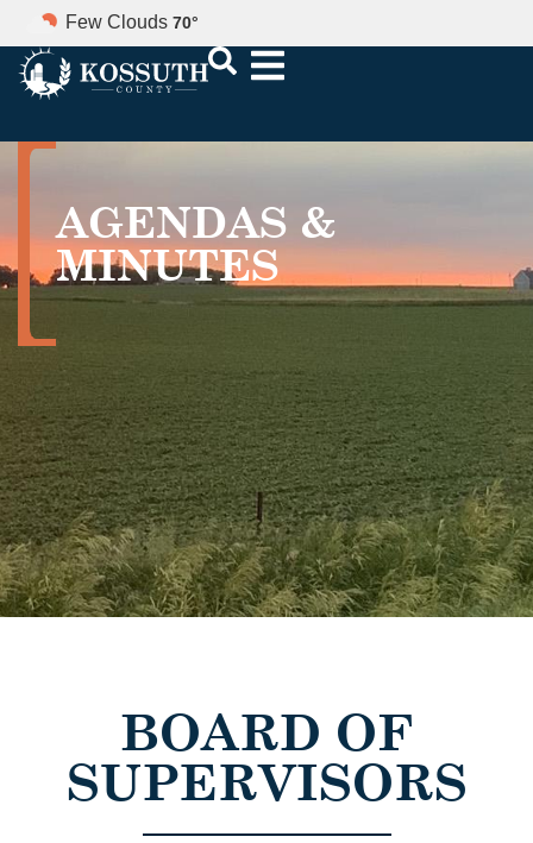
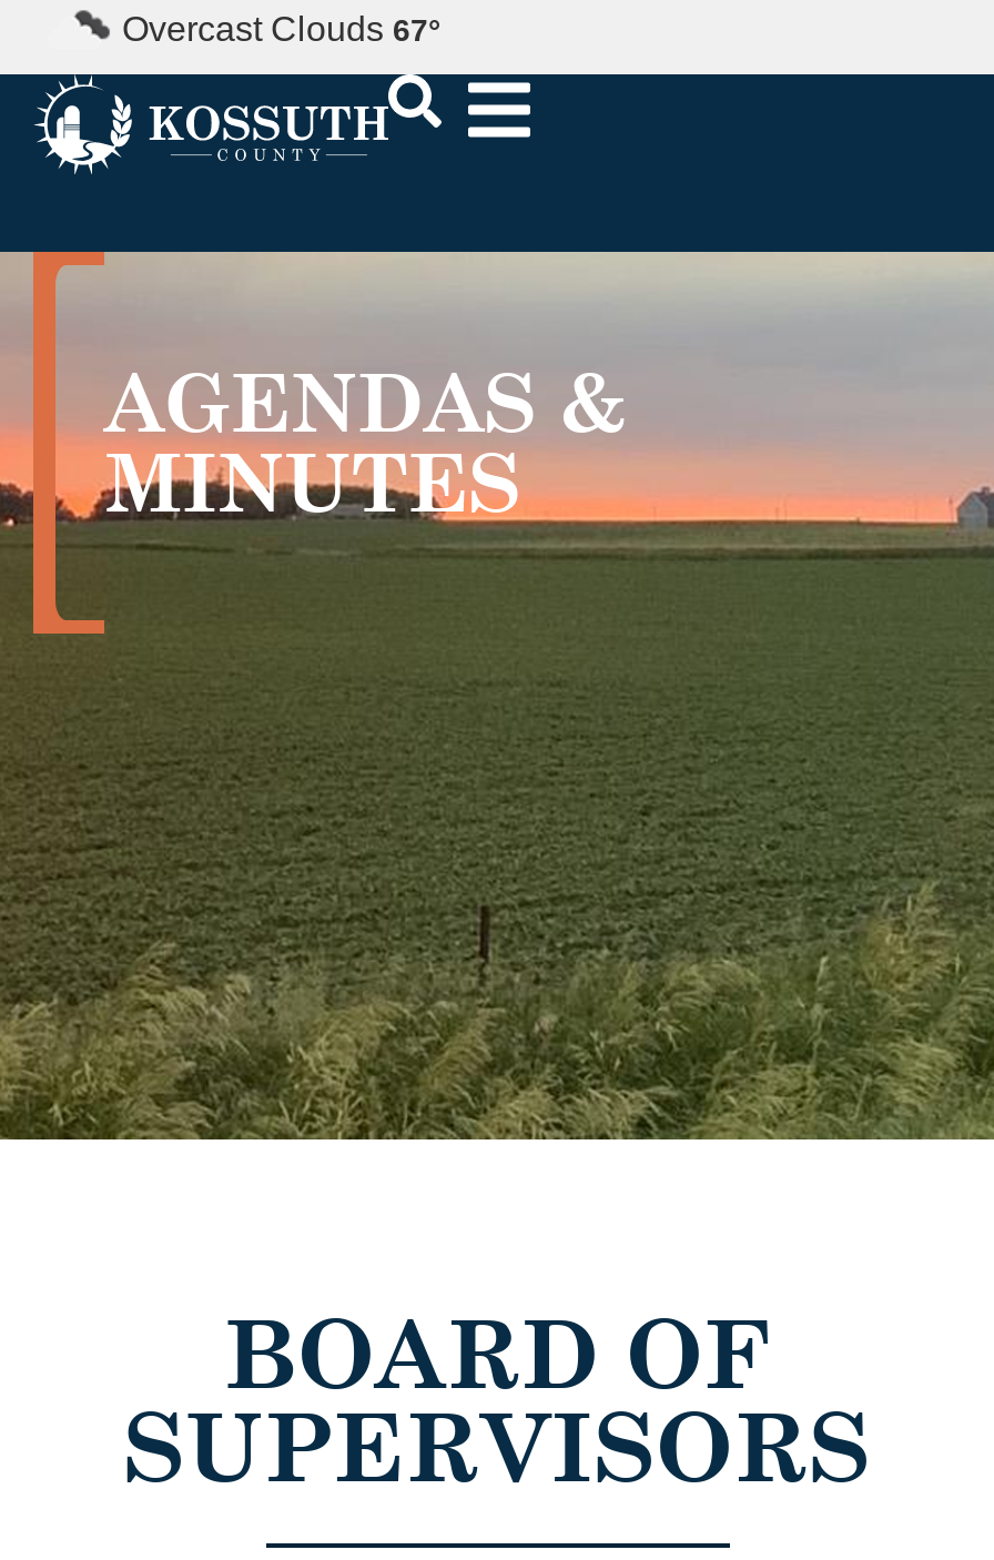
[65,12,199,32] Few Clouds 70° -> [122,10,442,48] Overcast Clouds 67°

